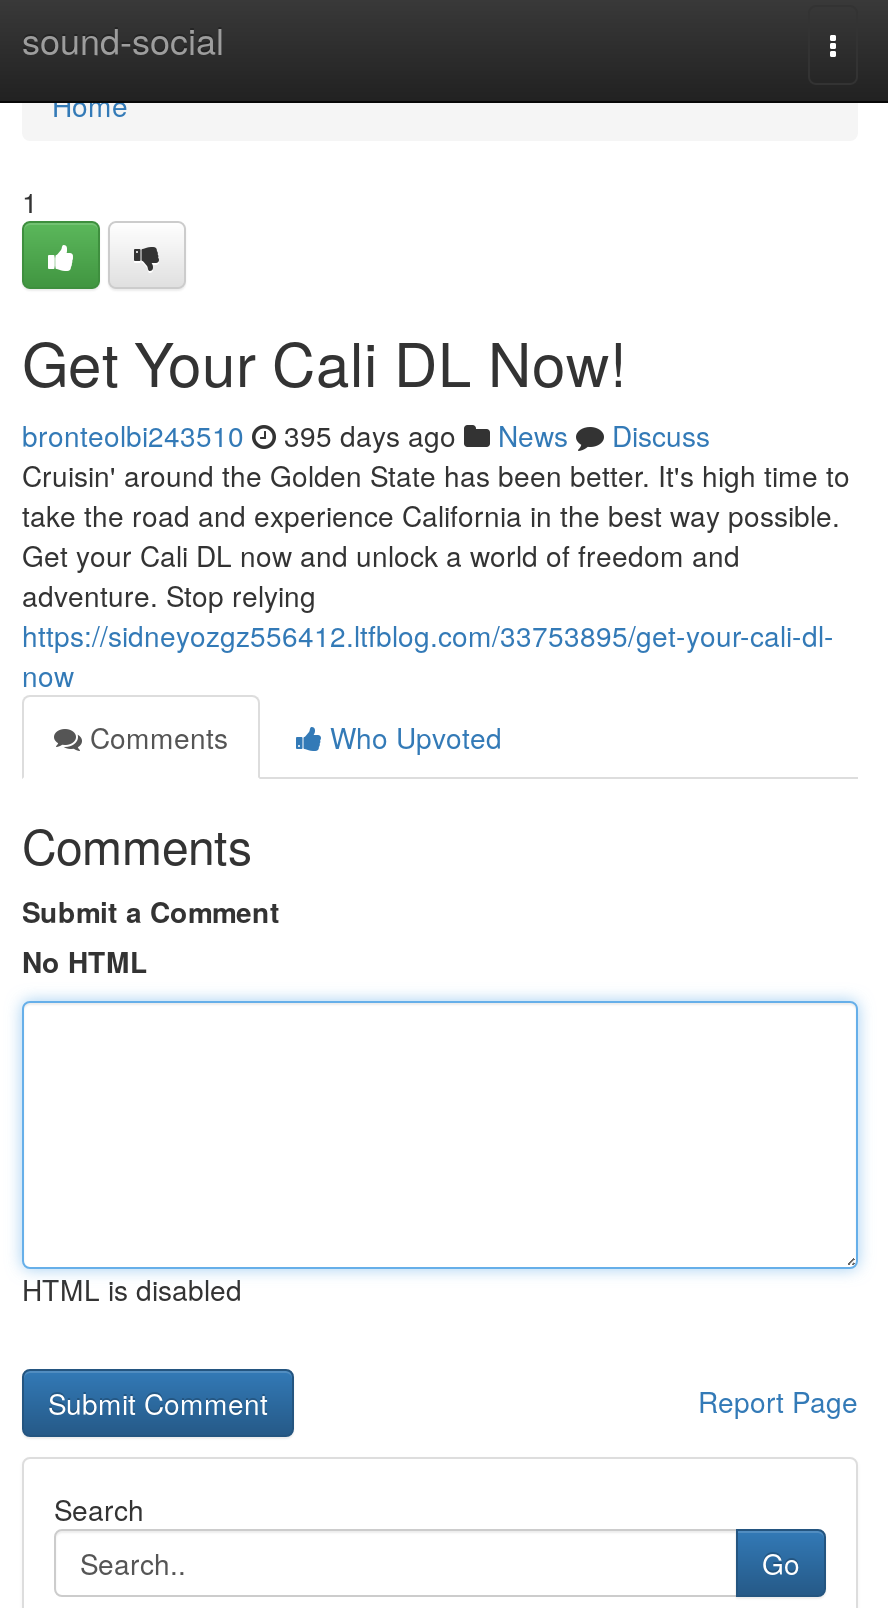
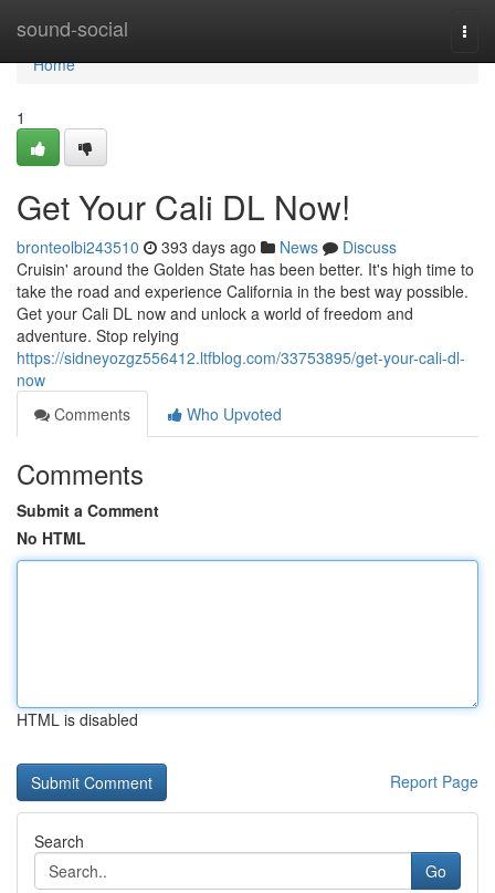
[22,415,710,455] bronteolbi243510 395 days ago News Discuss -> [17,236,397,258] bronteolbi243510 393 days ago News Discuss

